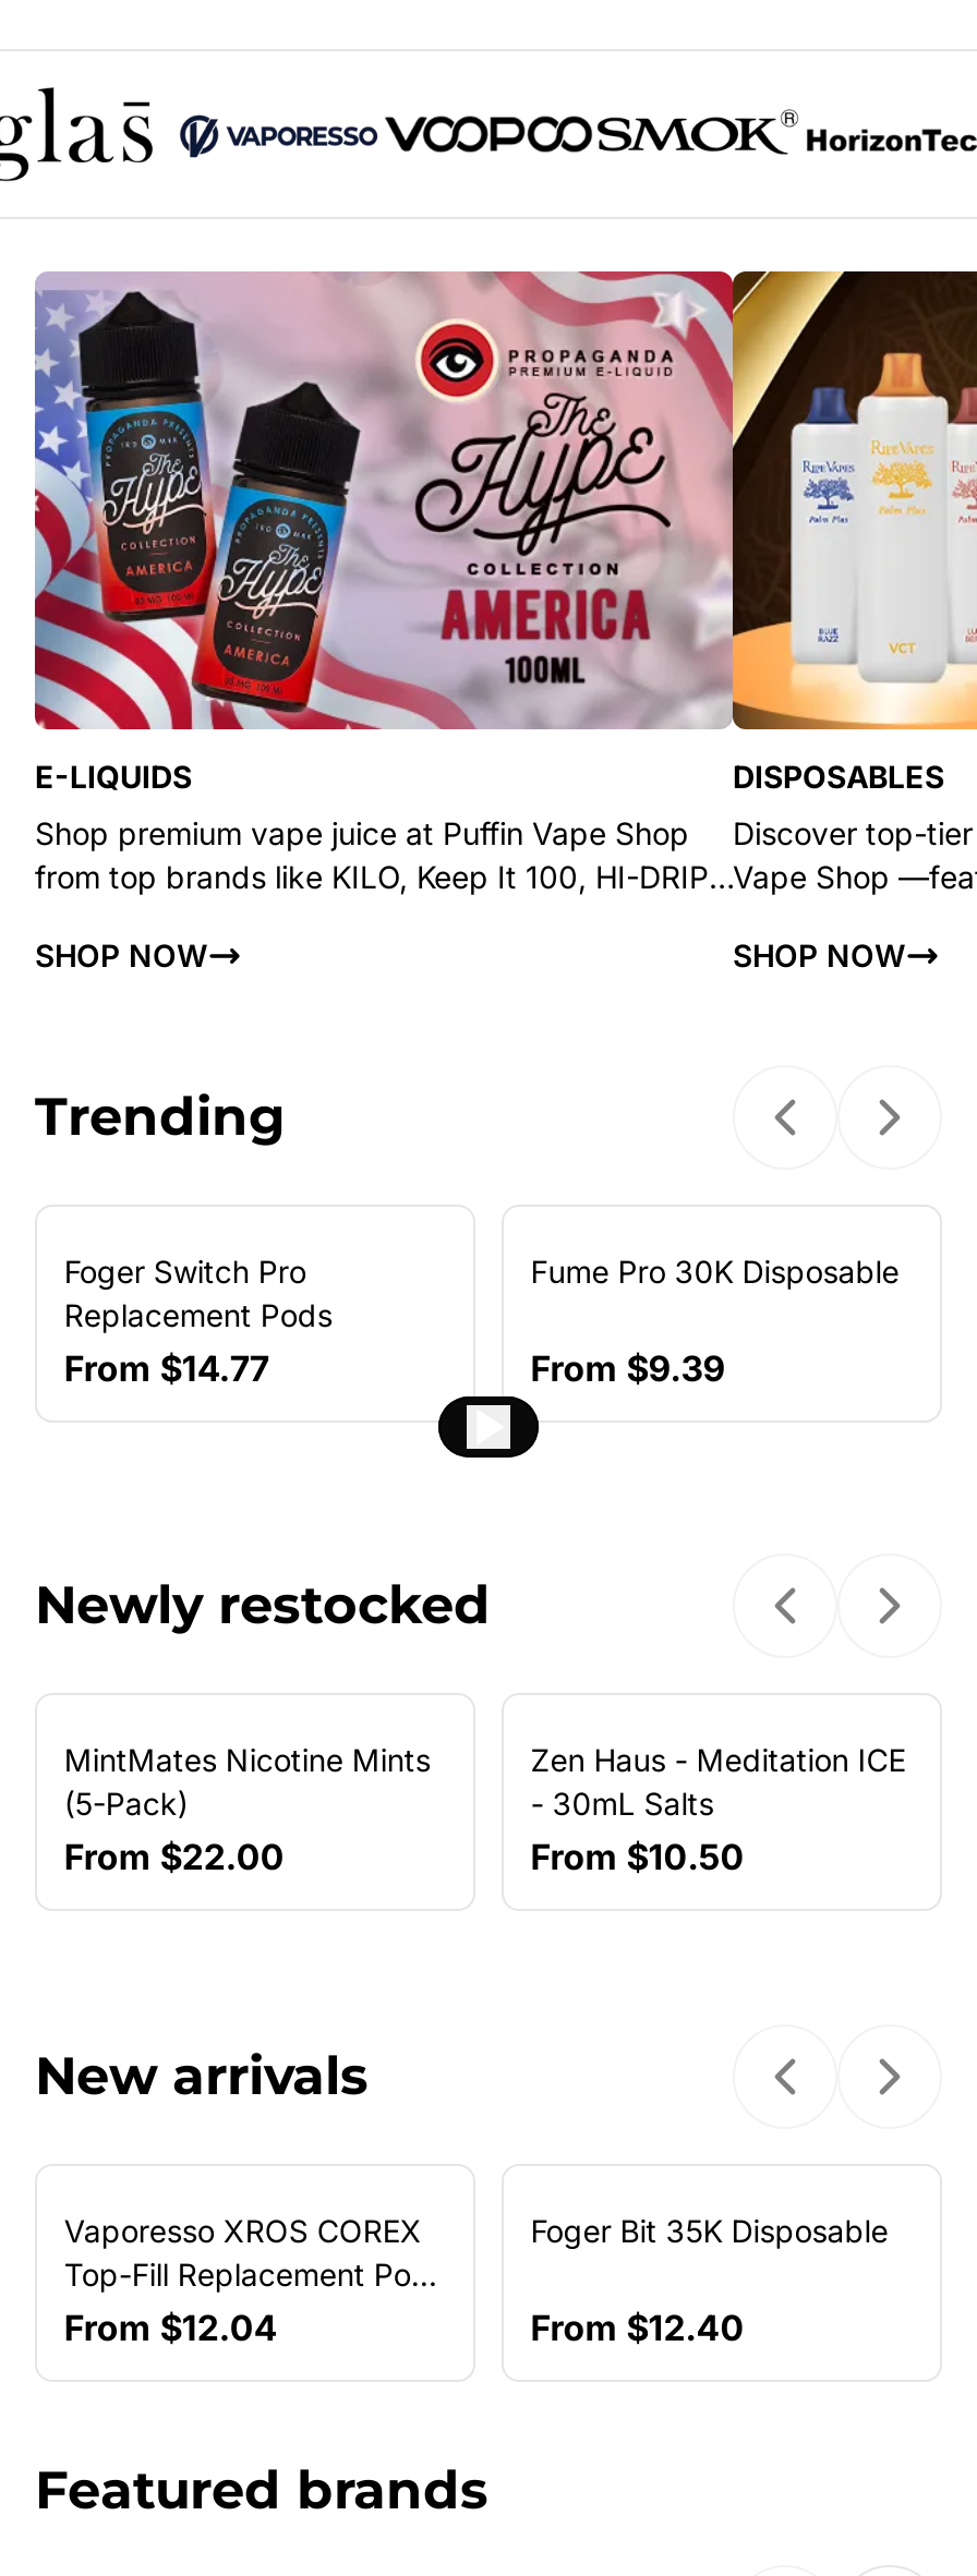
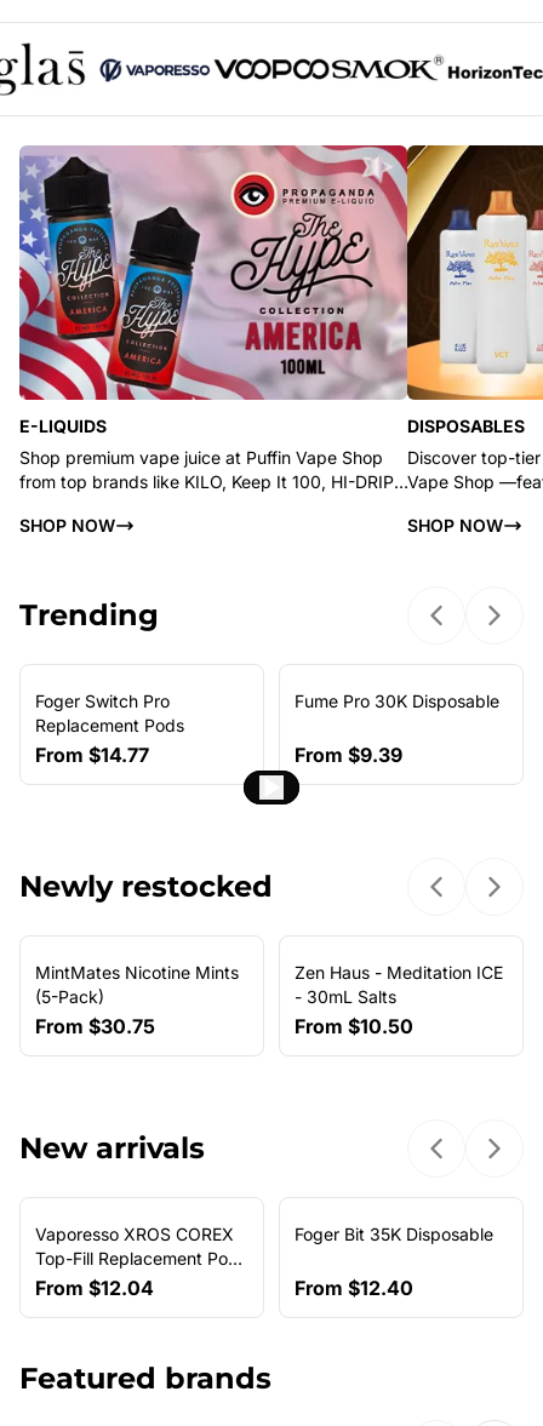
[64,1835,284,1878] From $22.00 -> [36,1014,156,1038] From $30.75

